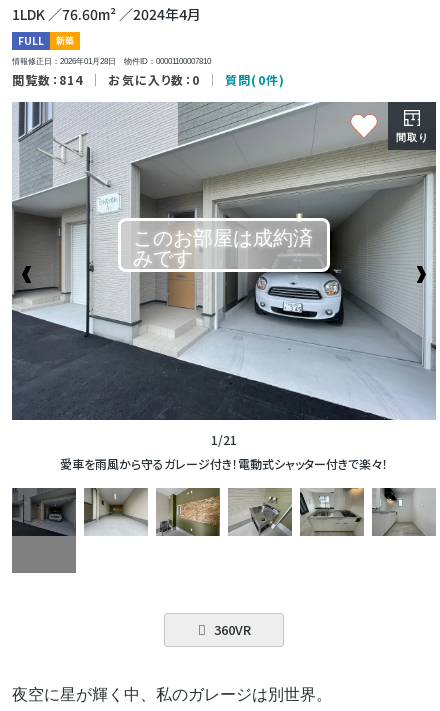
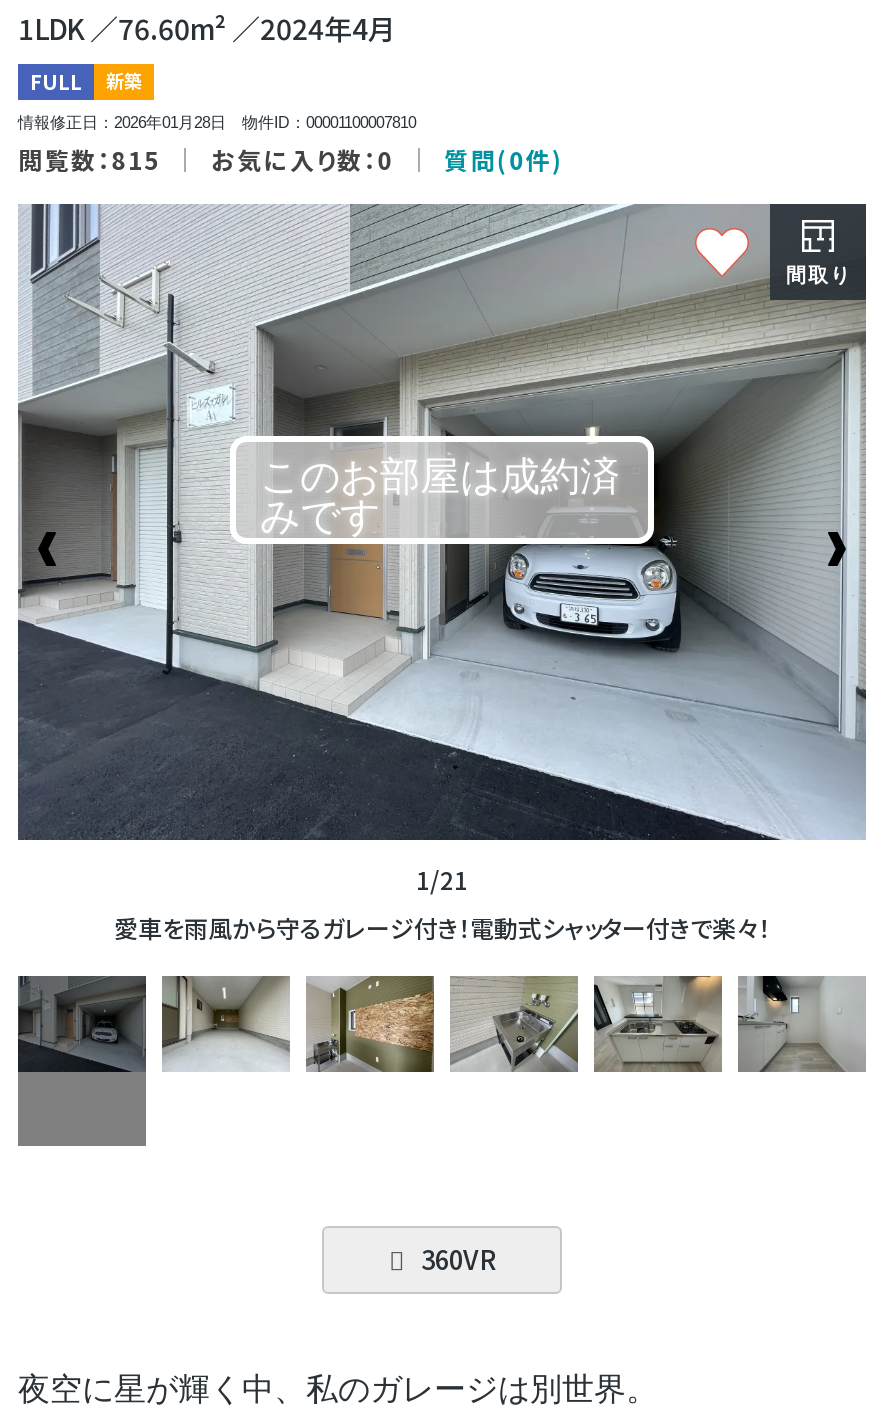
[12,71,285,88] 閲覧数：814 お気に入り数：0 質問(0件) -> [18,142,564,176] 閲覧数：815 お気に入り数：0 質問(0件)

